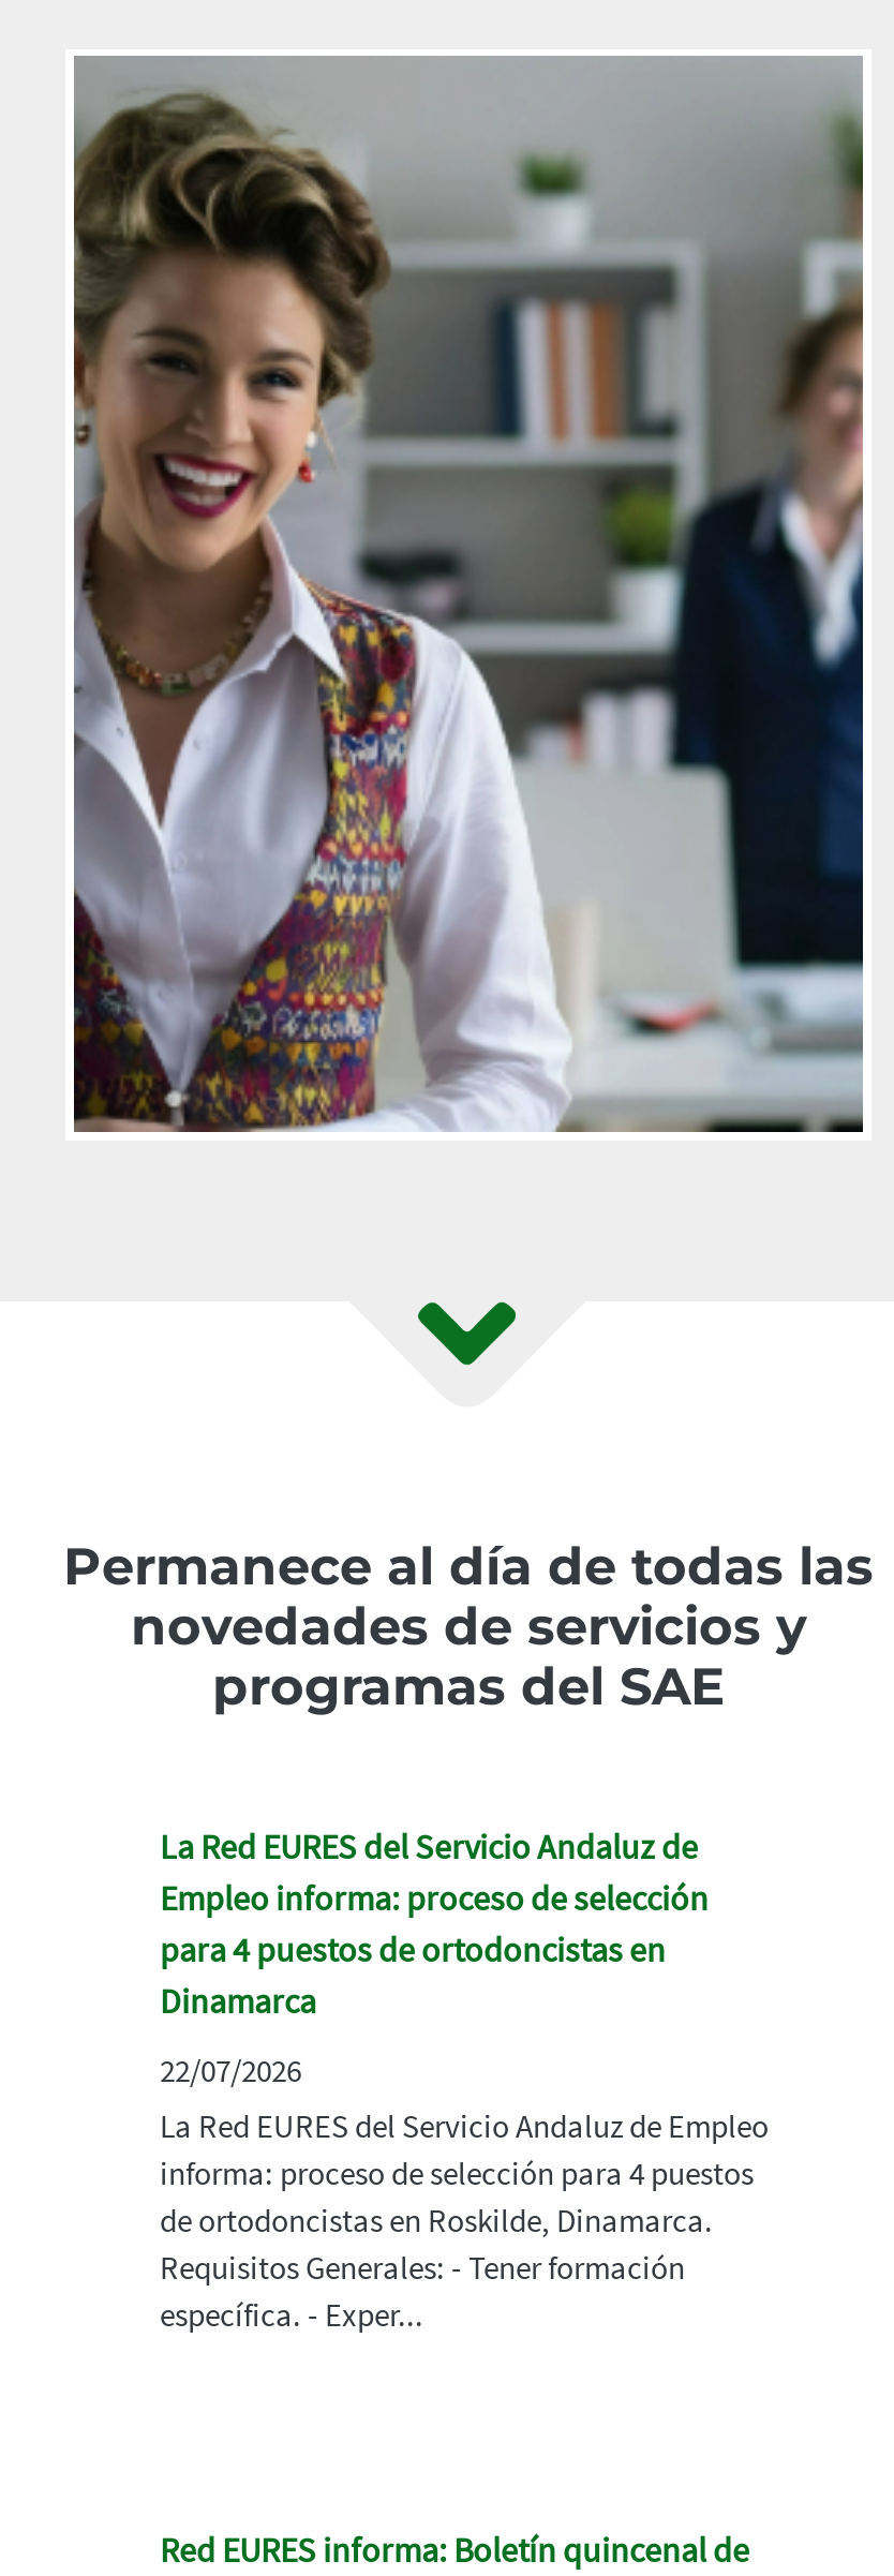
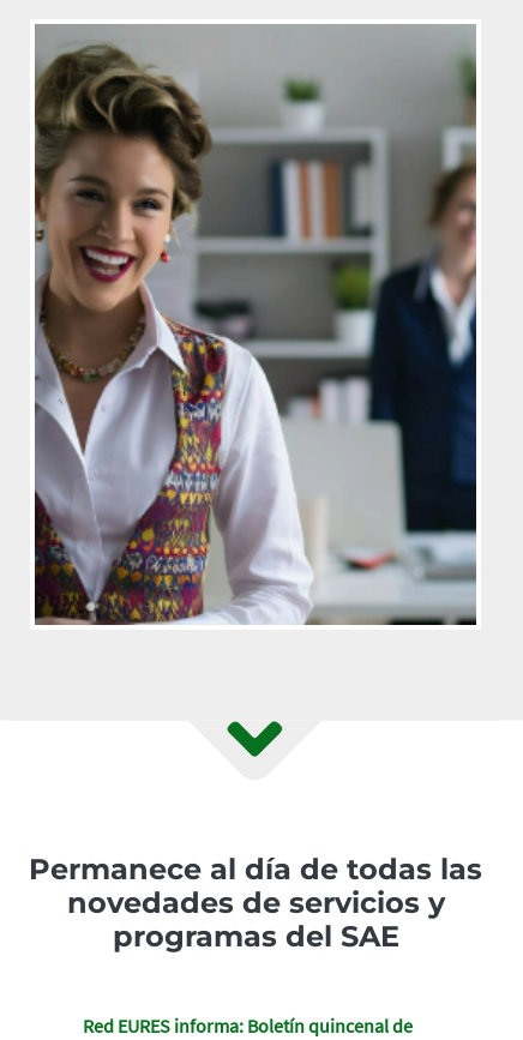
[160,1825,769,2335] La Red EURES del Servicio Andaluz de | Empleo informa: proceso de selección | para 4 puestos de ortodoncistas en | Dinamarca | 22/07/2026 | La Red EURES del Servicio Andaluz de Empleo | informa: proceso de selección para 4 puestos | de ortodoncistas en Roskilde, Dinamarca. | Requisitos Generales: - Tener formación | específica. - Exper... -> none

